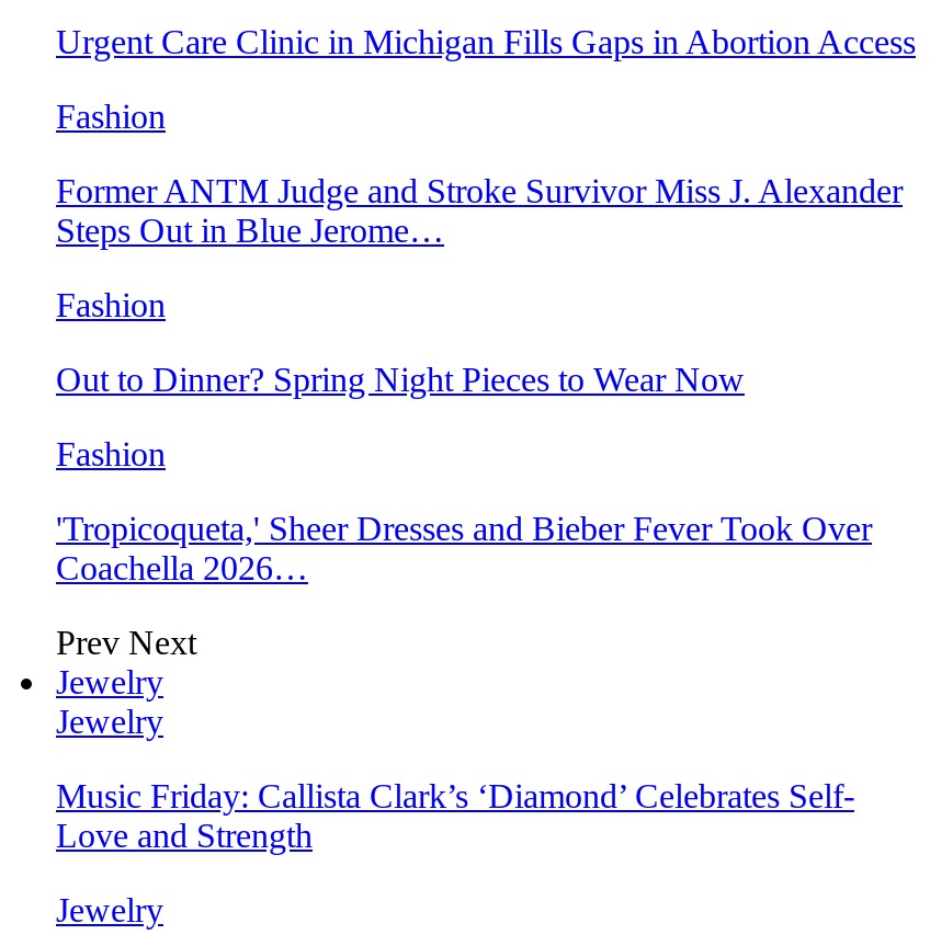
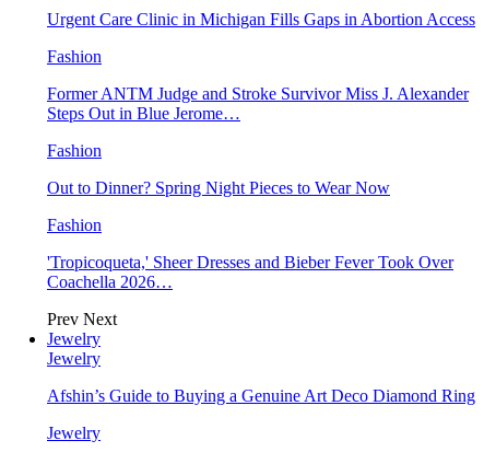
[56,777,854,854] Music Friday: Callista Clark’s ‘Diamond’ Celebrates Self- | Love and Strength -> [47,386,475,405] Afshin’s Guide to Buying a Genuine Art Deco Diamond Ring

